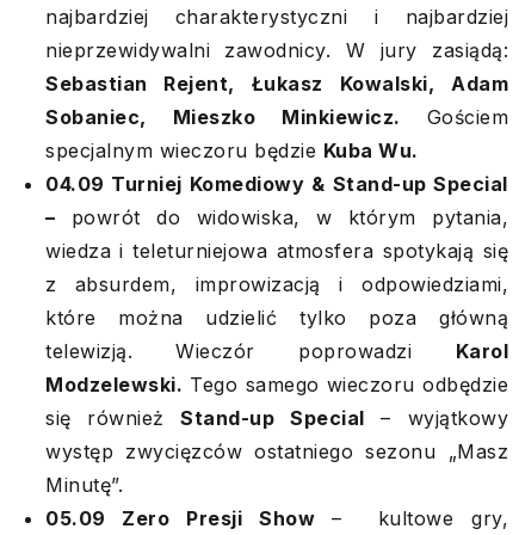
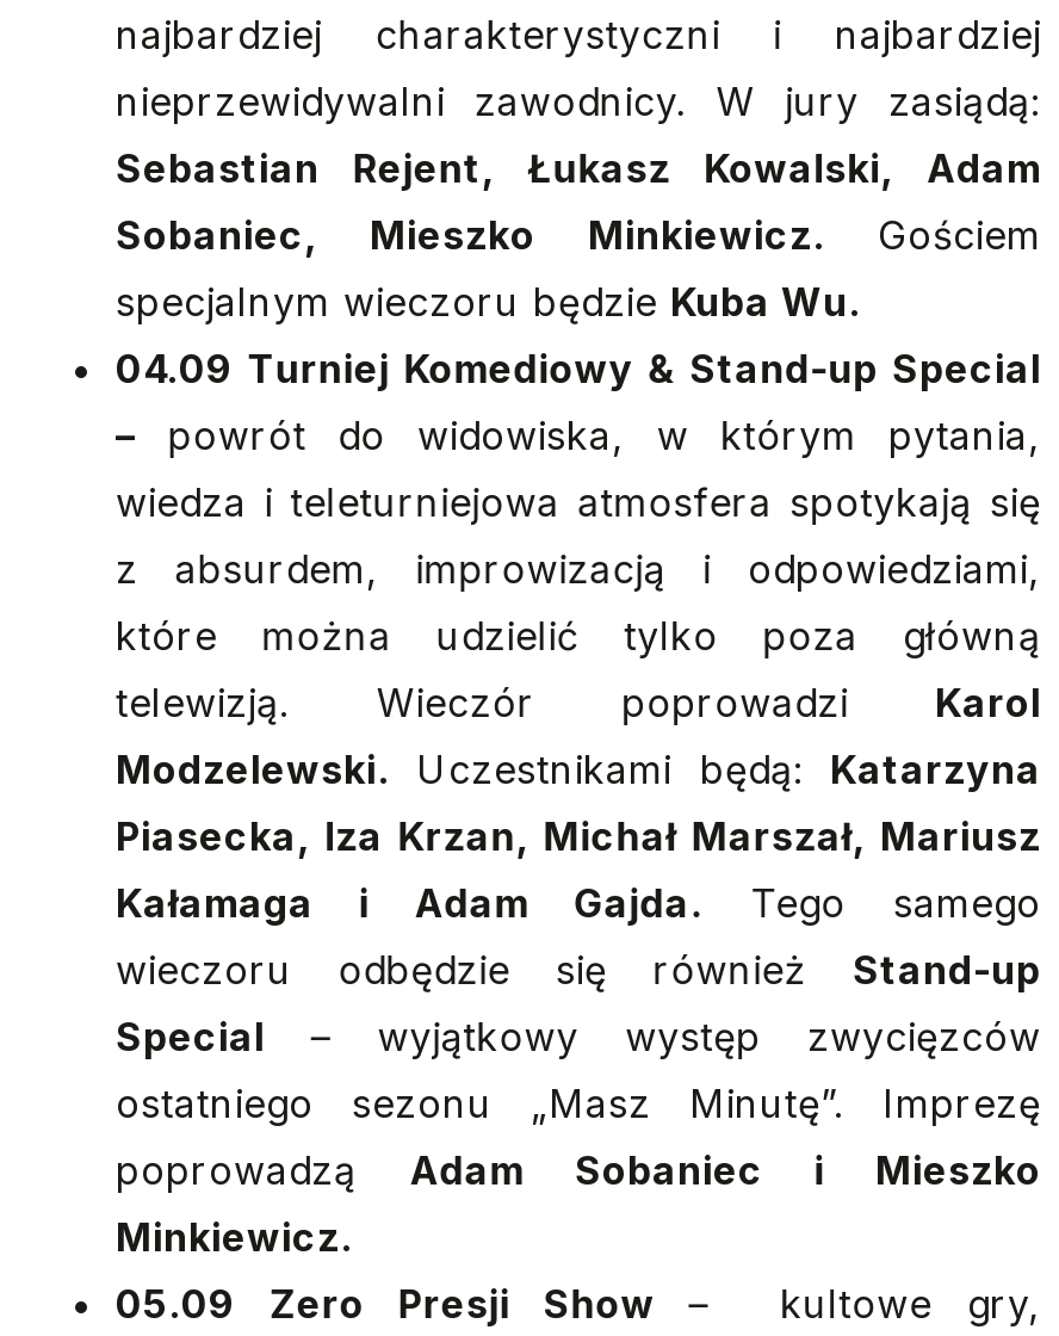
[45,373,508,497] Modzelewski. Tego samego wieczoru odbędzie | się również Stand-up Special – wyjątkowy | występ zwycięzców ostatniego sezonu „Masz | Minutę”. -> [116,744,1041,1260] Modzelewski. Uczestnikami będą: Katarzyna | Piasecka, Iza Krzan, Michał Marszał, Mariusz | Kałamaga i Adam Gajda. Tego samego | wieczoru odbędzie się również Stand-up | Special – wyjątkowy występ zwycięzców | ostatniego sezonu „Masz Minutę”. Imprezę | poprowadzą Adam Sobaniec i Mieszko | Minkiewicz.

